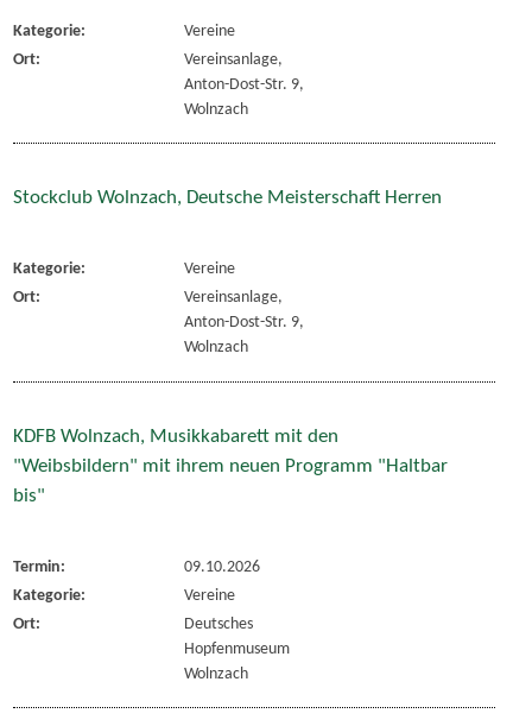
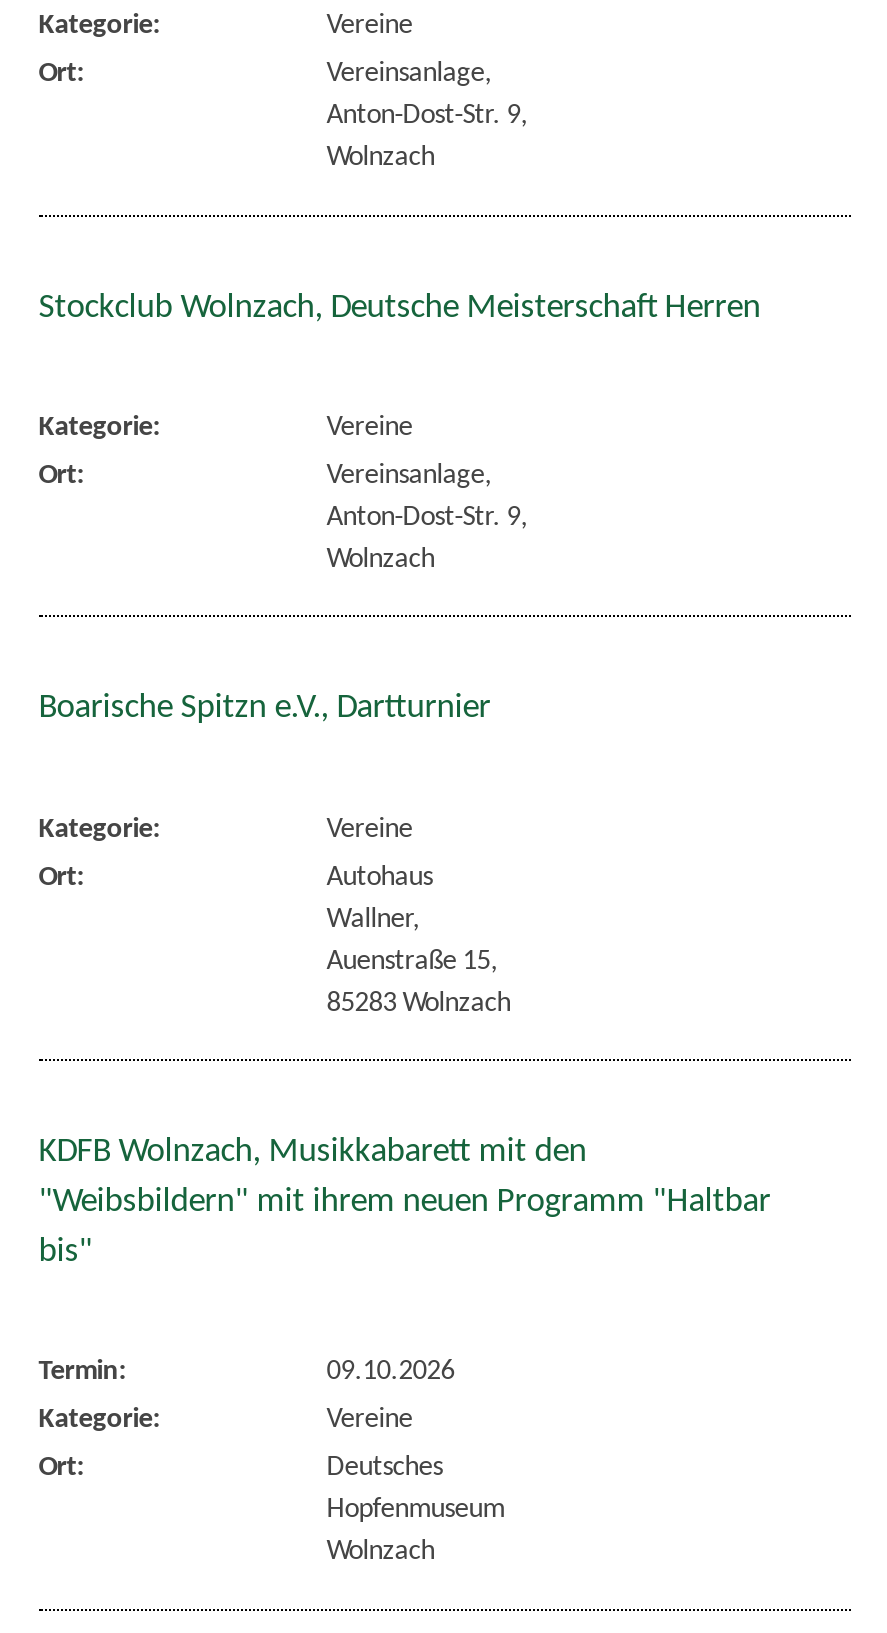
none -> [39,691,491,725] Boarische Spitzn e.V., Dartturnier
none -> [39,814,511,1018] Kategorie: | Vereine | Ort: | Autohaus | Wallner, | Auenstraße 15, | 85283 Wolnzach

